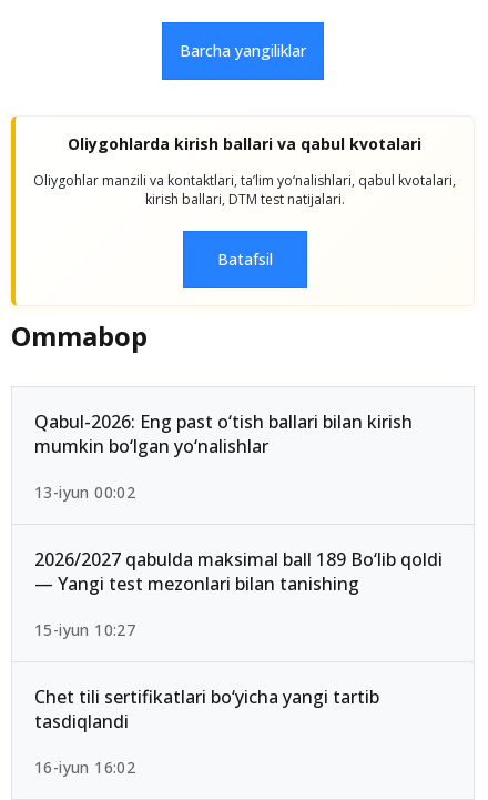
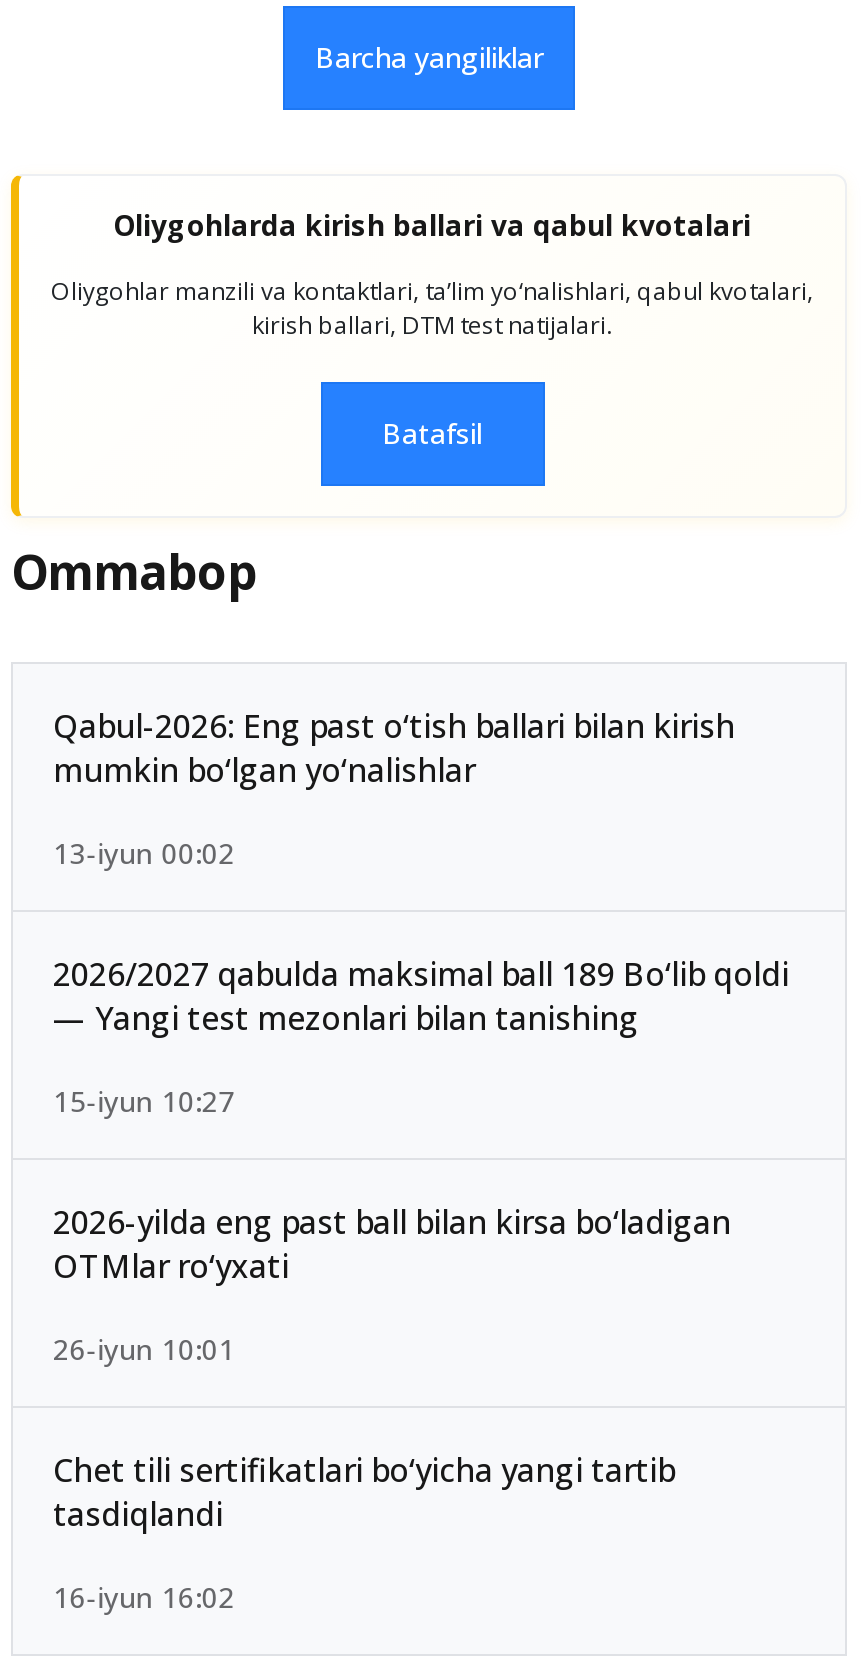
none -> [53,1199,731,1367] 2026-yilda eng past ball bilan kirsa bo‘ladigan | OTMlar ro‘yxati | 26-iyun 10:01

